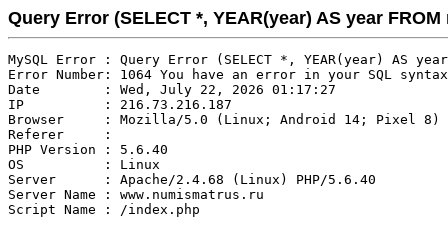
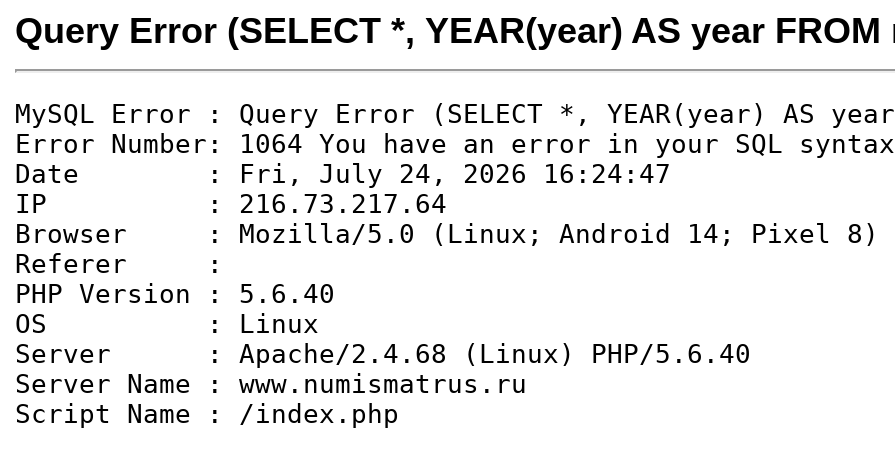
[8,82,336,97] Date : Wed, July 22, 2026 01:17:27 -> [15,159,671,189] Date : Fri, July 24, 2026 16:24:47
[8,97,232,112] IP : 216.73.216.187 -> [15,189,447,219] IP : 216.73.217.64

